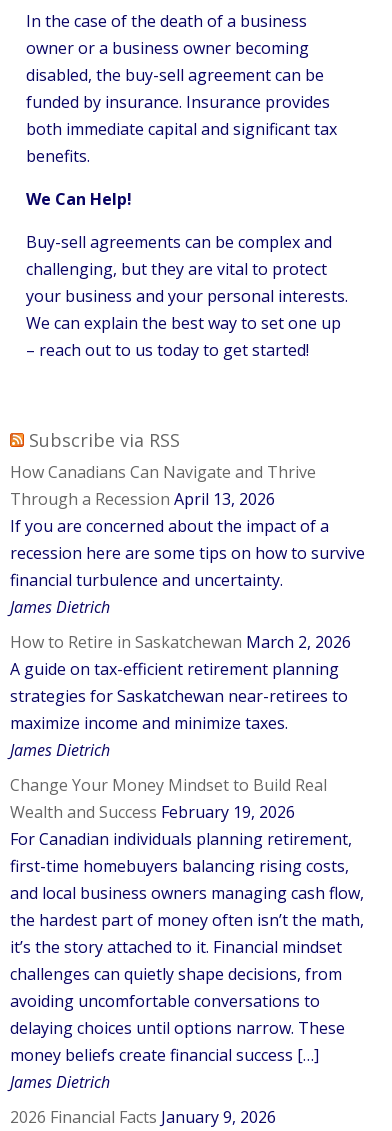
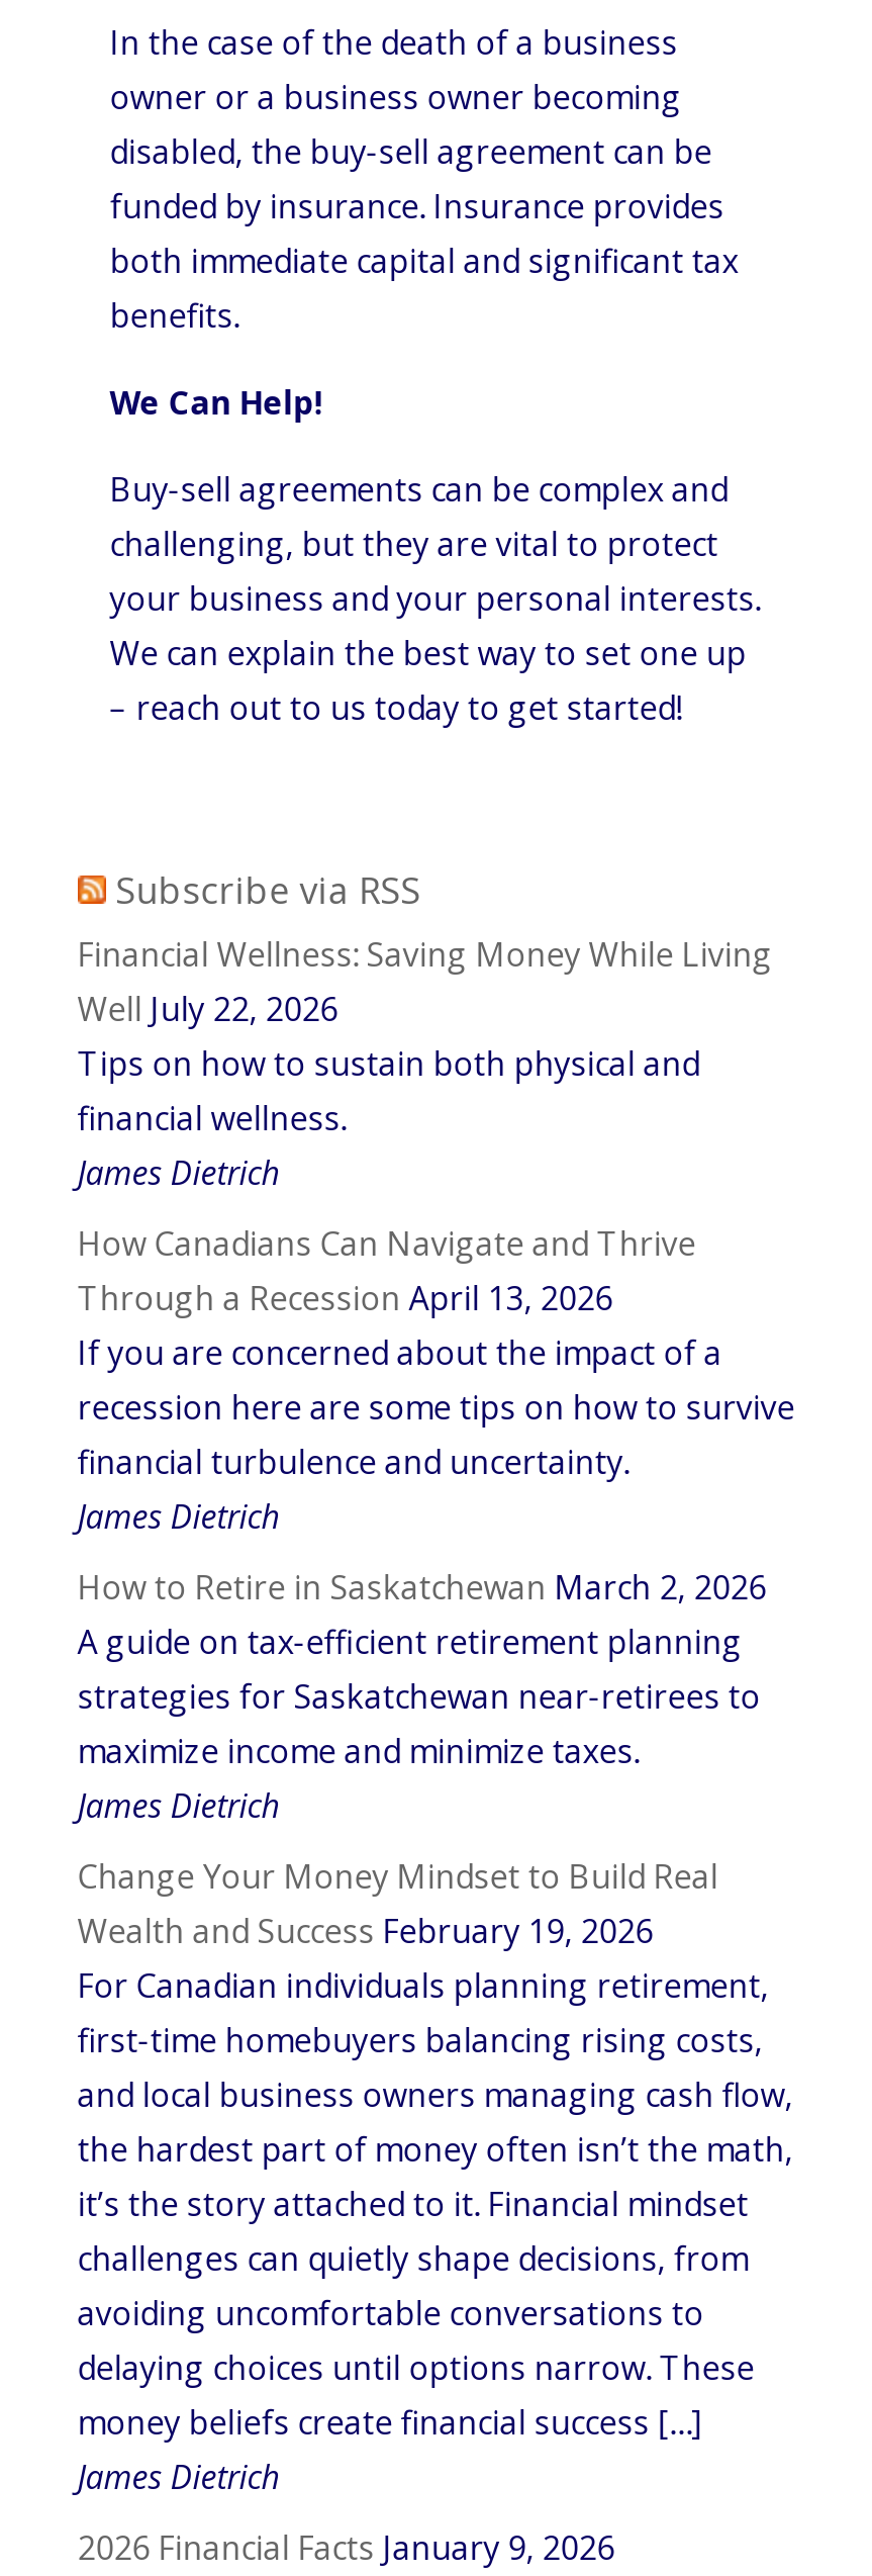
none -> [77,933,773,1195] Financial Wellness: Saving Money While Living | Well July 22, 2026 | Tips on how to sustain both physical and | financial wellness. | James Dietrich

